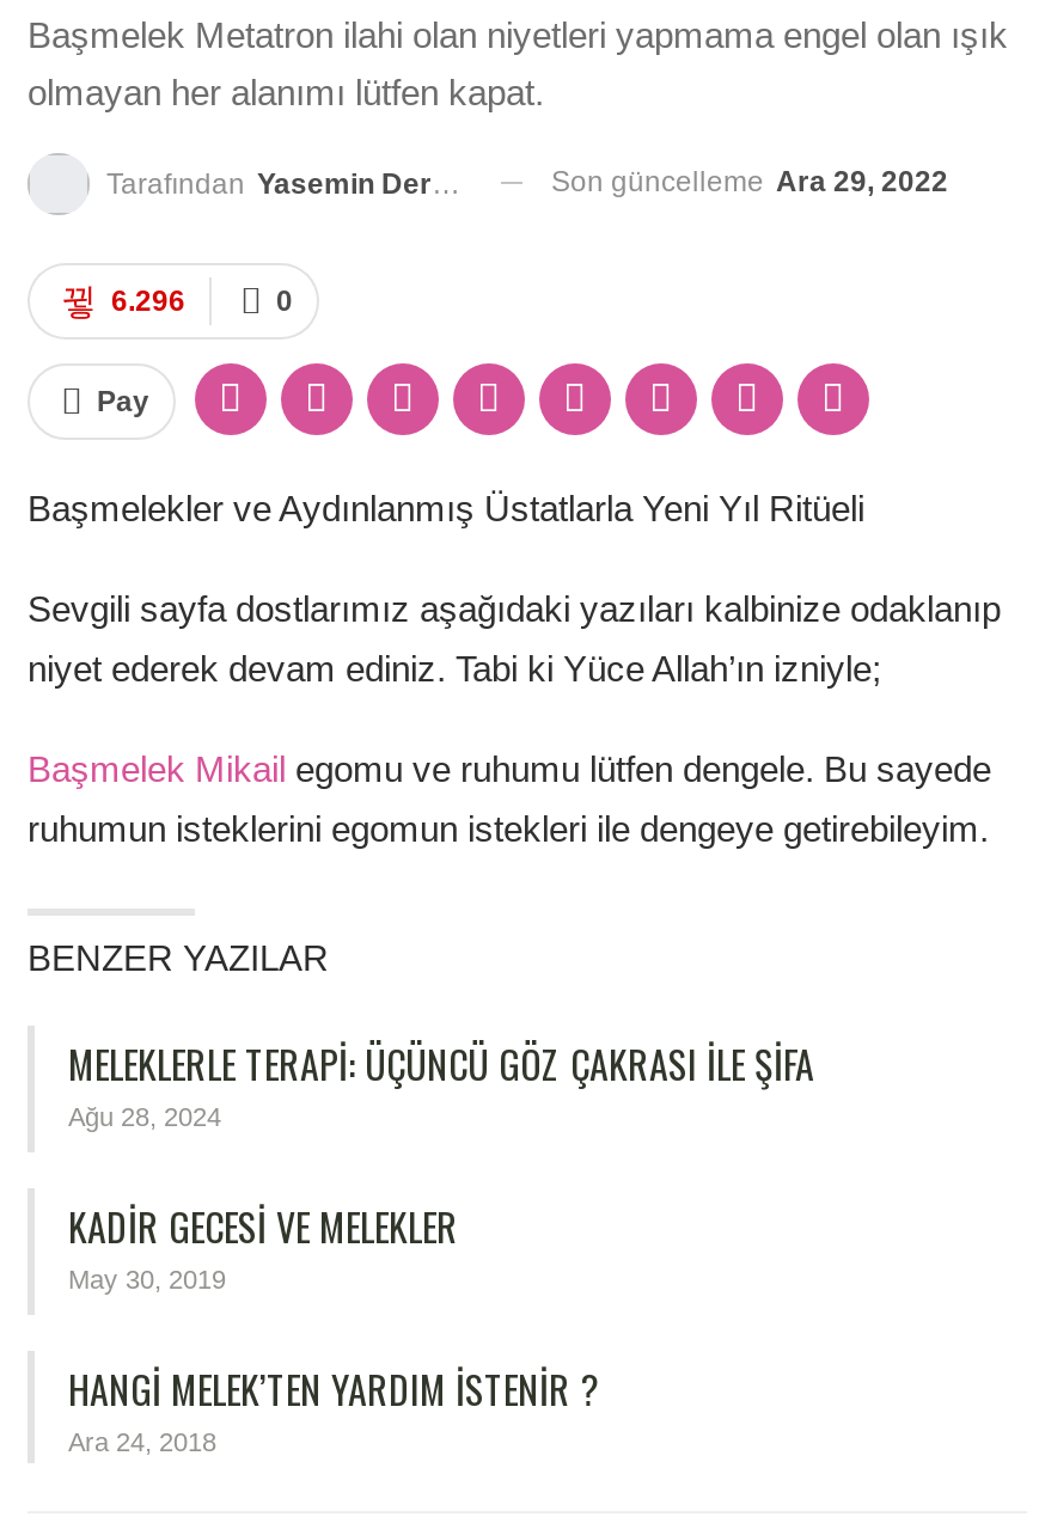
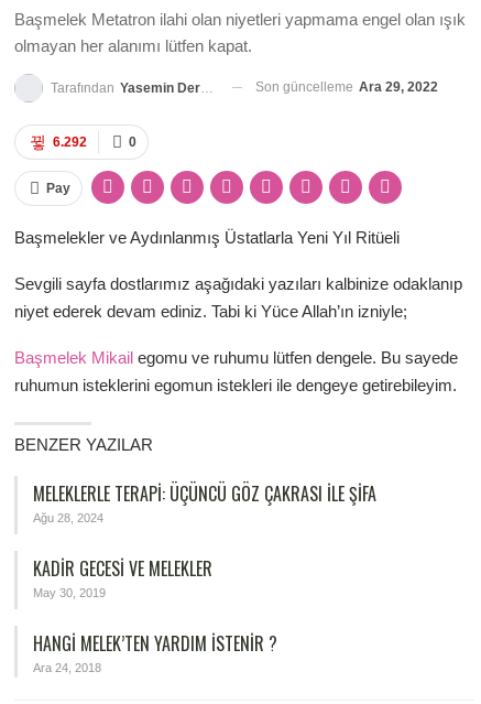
[111,285,185,318] 6.296 -> [53,134,87,150] 6.292

